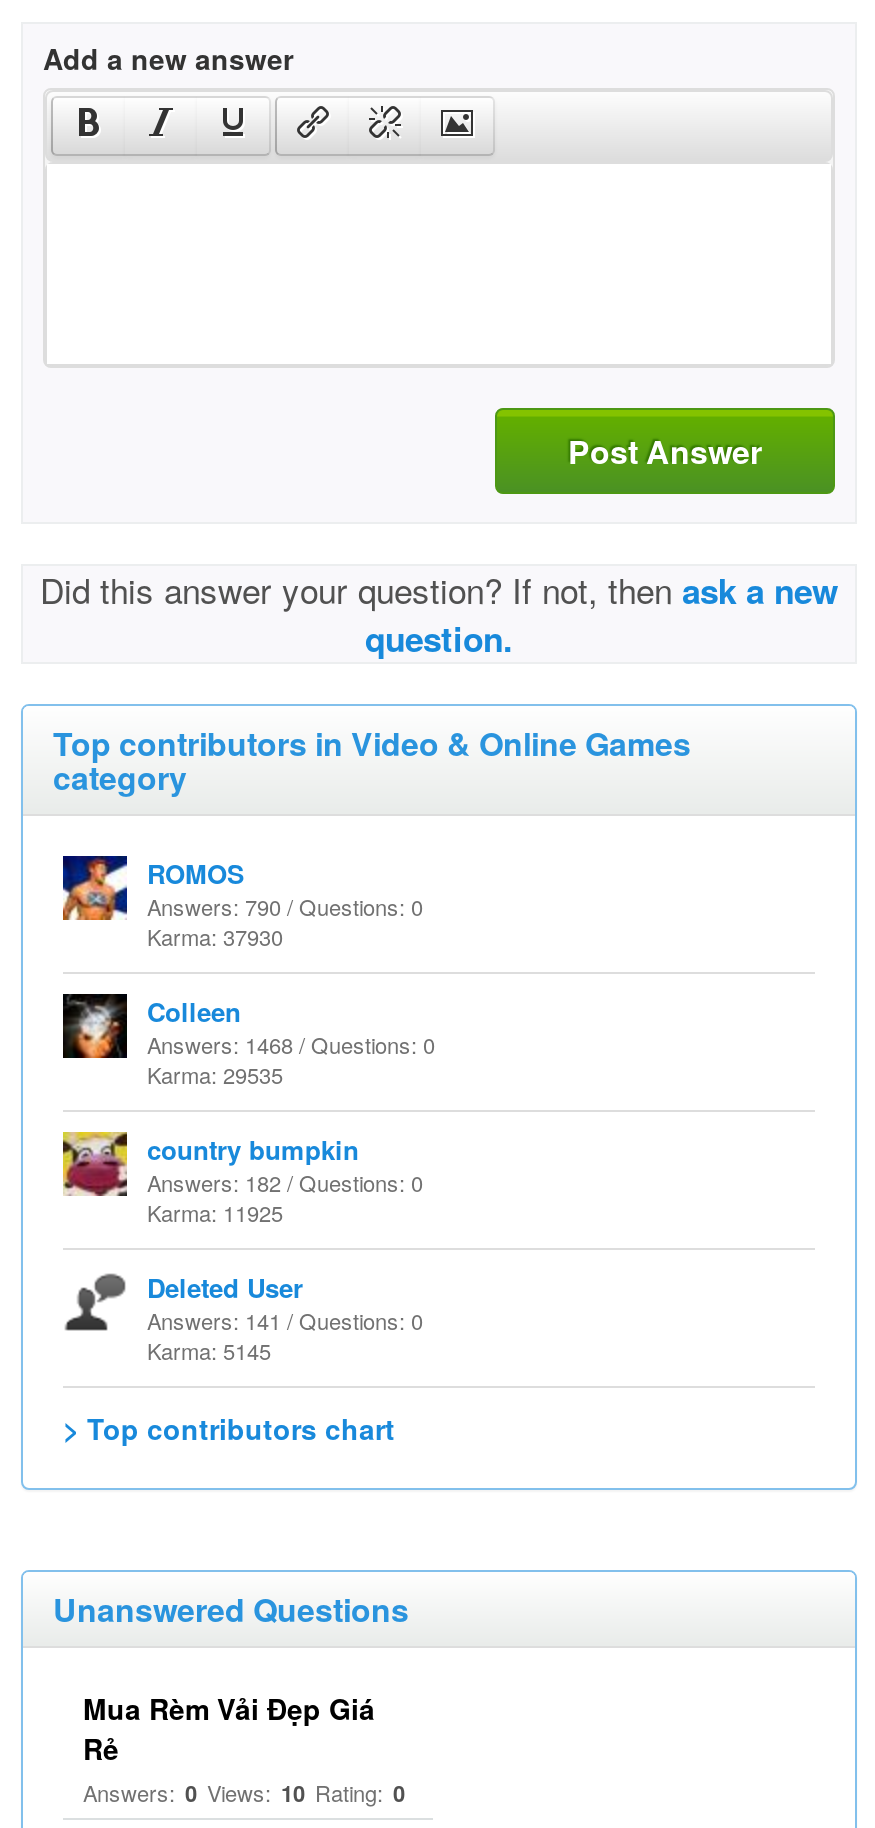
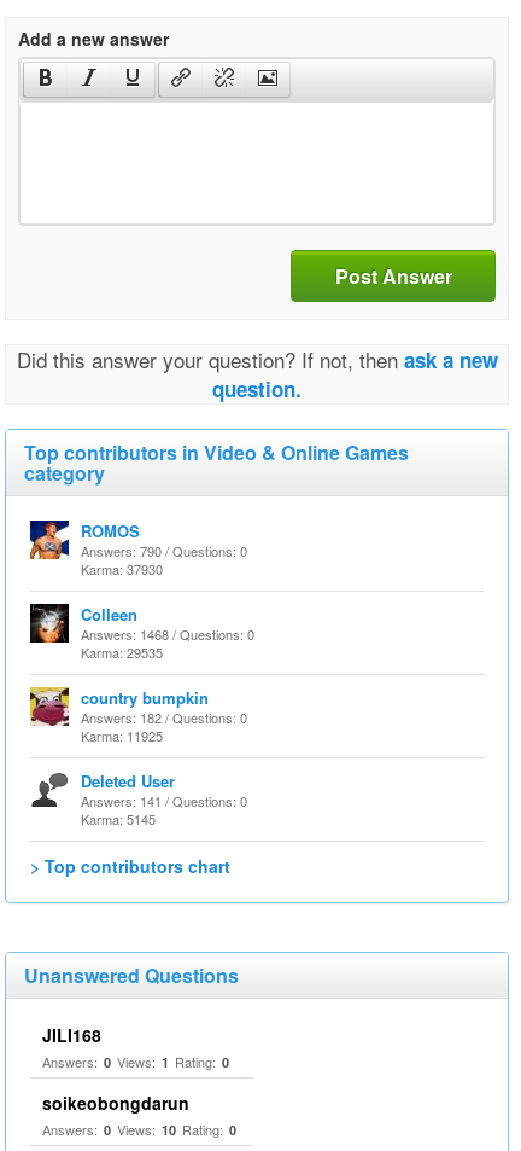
[83,1688,375,1768] Mua Rèm Vải Đẹp Giá | Rẻ -> [42,1023,229,1115] JILI168 | Answers: 0 Views: 1 Rating: 0 | soikeobongdarun

